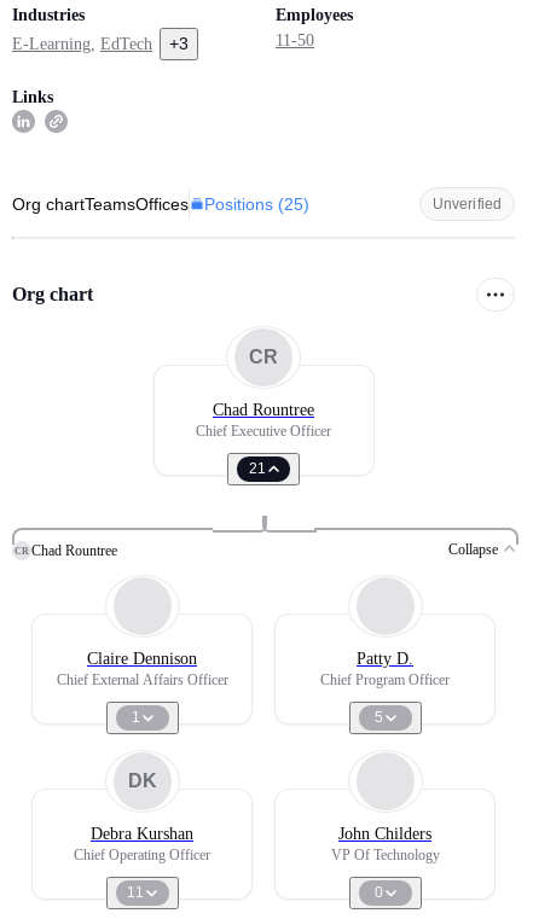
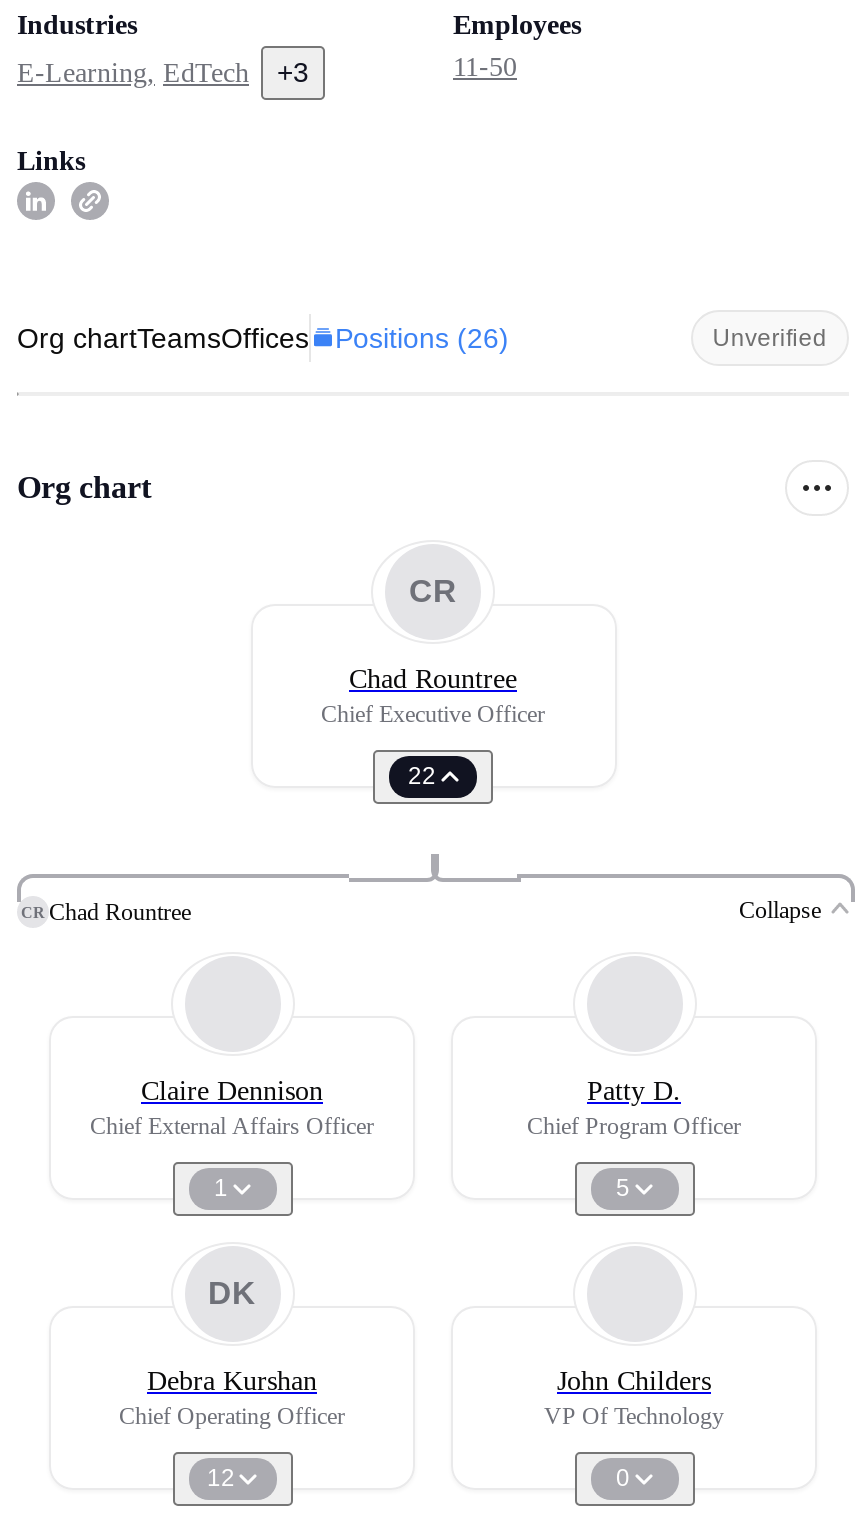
[12,194,309,214] Org chartTeamsOffices Positions (25) -> [17,322,509,354] Org chartTeamsOffices Positions (26)
[248,460,265,477] 21 -> [408,762,436,790] 22
[127,884,144,901] 11 -> [207,1464,235,1492] 12

